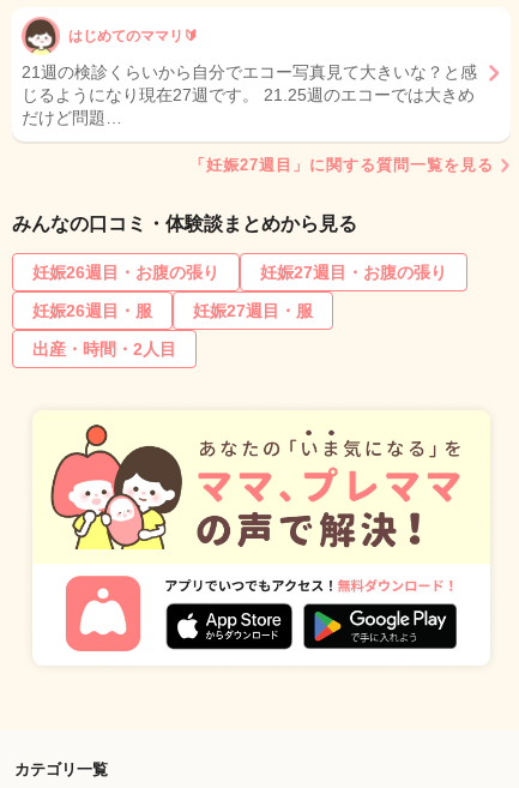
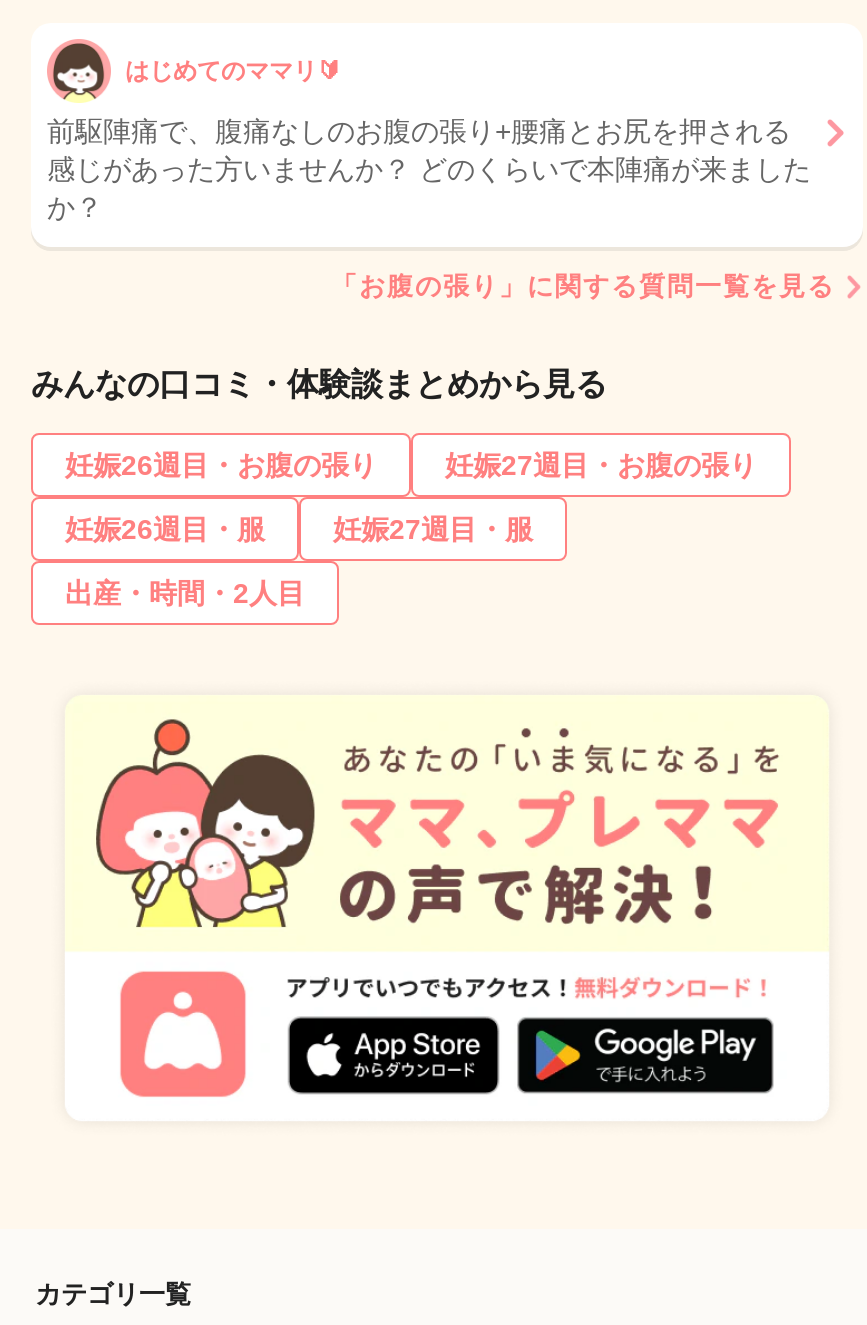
[22,63,477,127] 21週の検診くらいから自分でエコー写真見て大きいな？と感 | じるようになり現在27週です。 21.25週のエコーでは大きめ | だけど問題… -> [47,115,811,223] 前駆陣痛で、腹痛なしのお腹の張り+腰痛とお尻を押される | 感じがあった方いませんか？ どのくらいで本陣痛が来ました | か？
[189,156,494,174] 「妊娠27週目」に関する質問一覧を見る -> [331,271,835,301] 「お腹の張り」に関する質問一覧を見る

